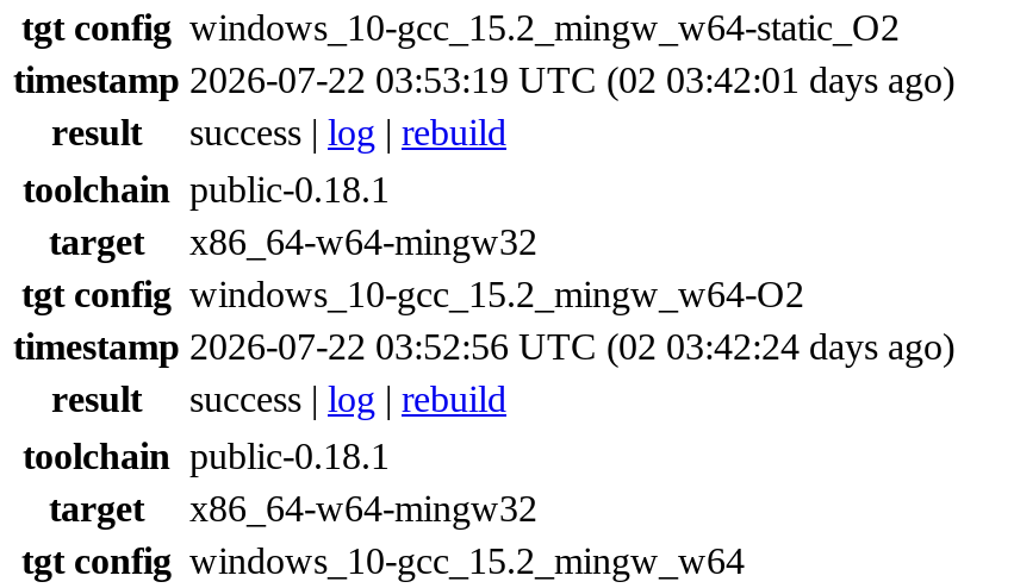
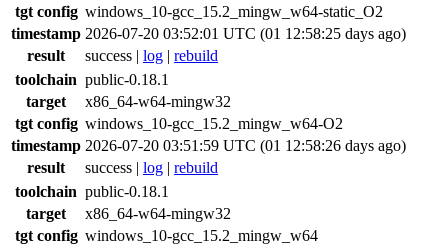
[13,60,954,101] timestamp 2026-07-22 03:53:19 UTC (02 03:42:01 days ago) -> [11,25,406,42] timestamp 2026-07-20 03:52:01 UTC (01 12:58:25 days ago)
[13,327,954,368] timestamp 2026-07-22 03:52:56 UTC (02 03:42:24 days ago) -> [11,137,406,154] timestamp 2026-07-20 03:51:59 UTC (01 12:58:26 days ago)

